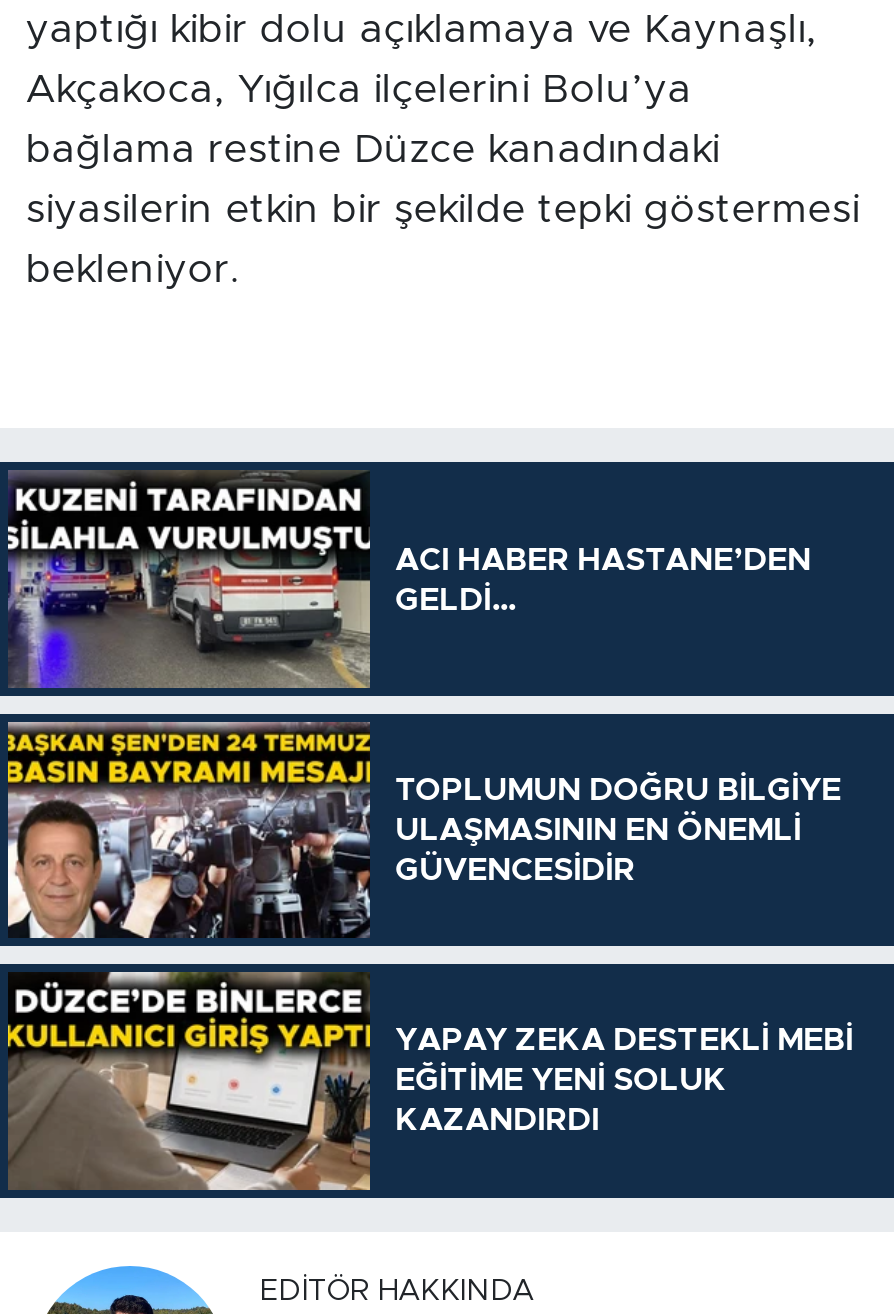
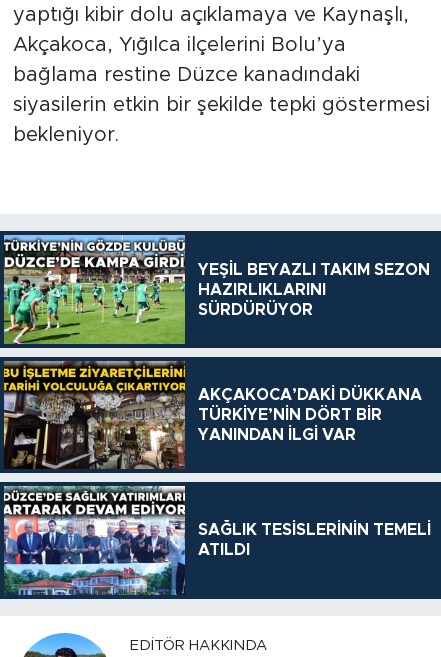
[8,470,811,690] [image] | ACI HABER HASTANE’DEN | GELDİ… -> [3,234,430,344] [image] | YEŞİL BEYAZLI TAKIM SEZON | HAZIRLIKLARINI | SÜRDÜRÜYOR
[6,720,841,940] [image] | TOPLUMUN DOĞRU BİLGİYE | ULAŞMASININ EN ÖNEMLİ | GÜVENCESİDİR -> [3,361,422,470] [image] | AKÇAKOCA’DAKİ DÜKKANA | TÜRKİYE’NİN DÖRT BİR | YANINDAN İLGİ VAR
[6,972,853,1192] [image] | YAPAY ZEKA DESTEKLİ MEBİ | EĞİTİME YENİ SOLUK | KAZANDIRDI -> [3,485,431,596] [image] | SAĞLIK TESİSLERİNİN TEMELİ | ATILDI

